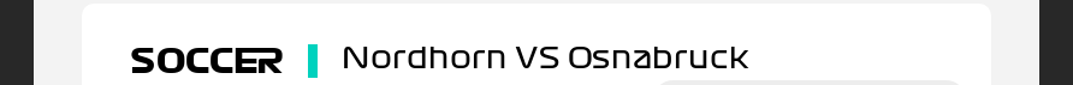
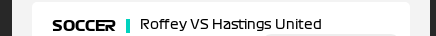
[342,44,748,73] Nordhorn VS Osnabruck -> [140,19,322,31] Roffey VS Hastings United

